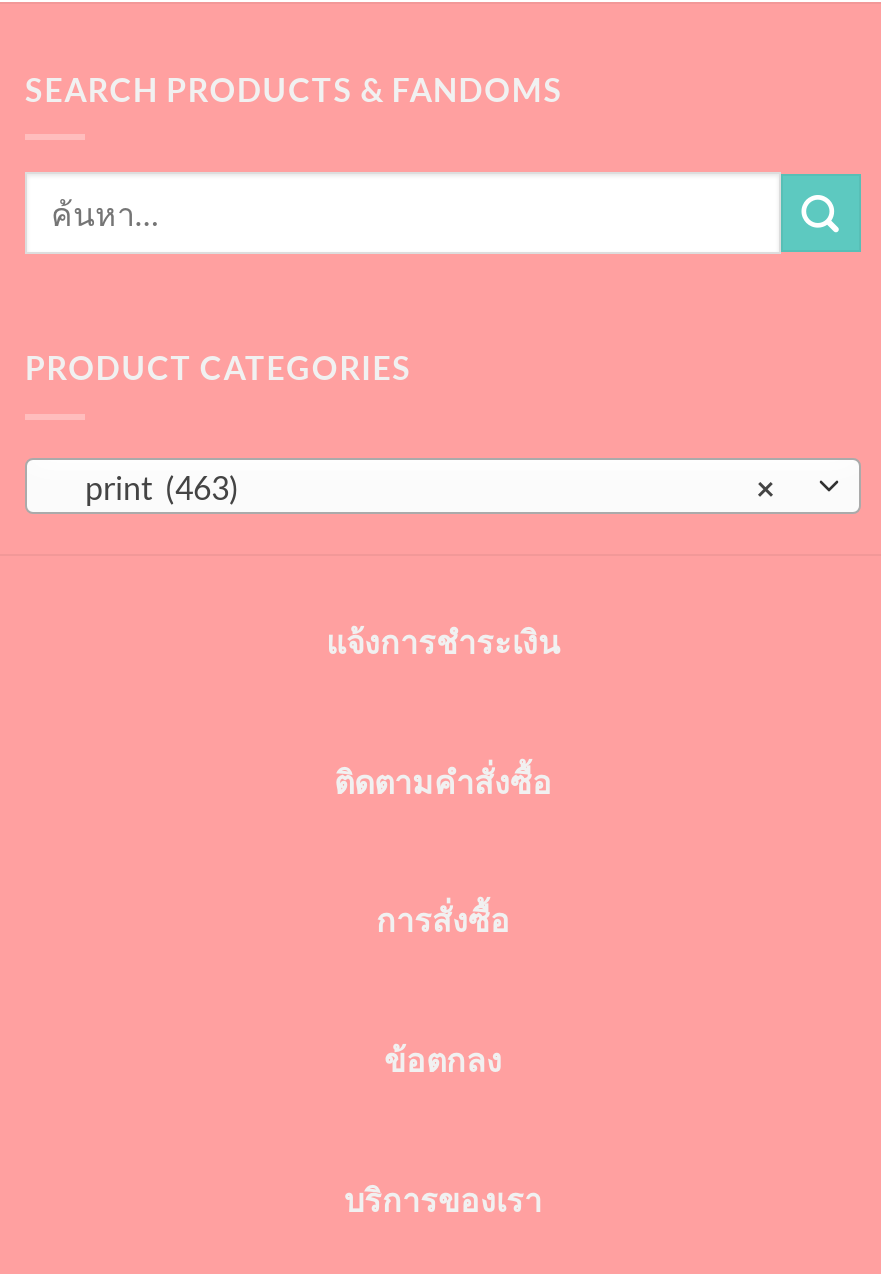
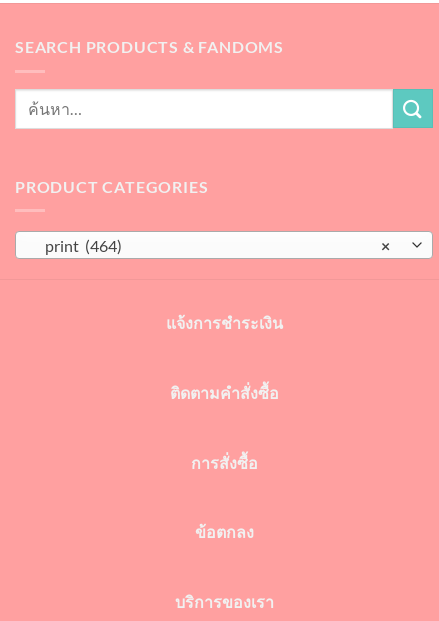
[67,468,239,506] print (463) -> [36,236,122,255] print (464)

